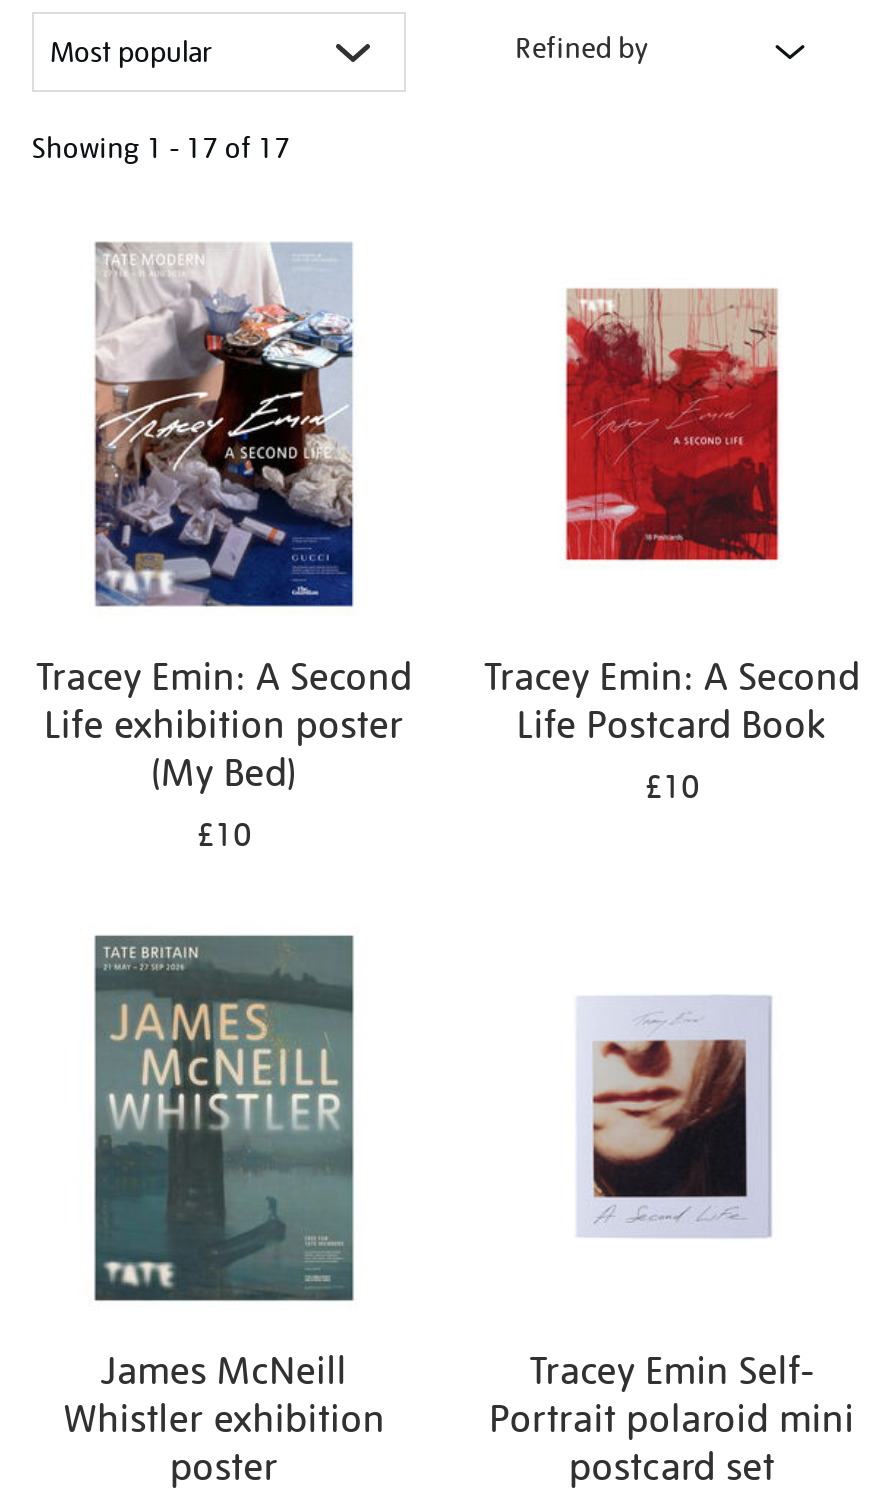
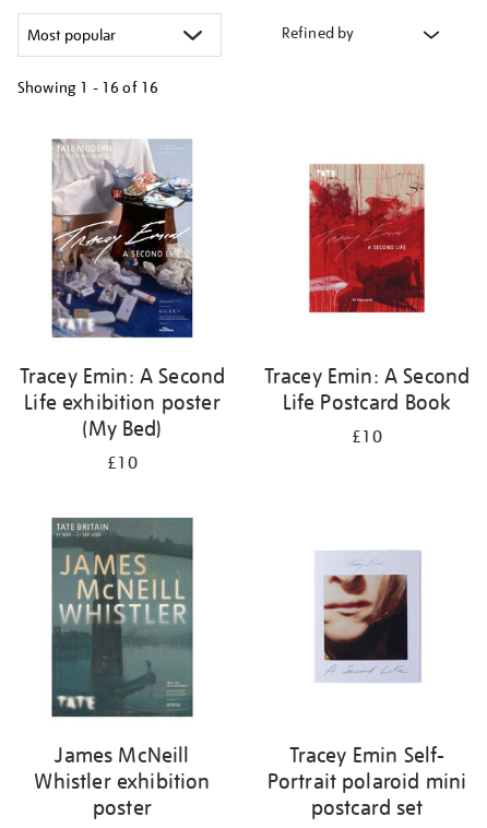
[32,130,290,166] Showing 1 - 17 of 17 -> [17,78,159,97] Showing 1 - 16 of 16

